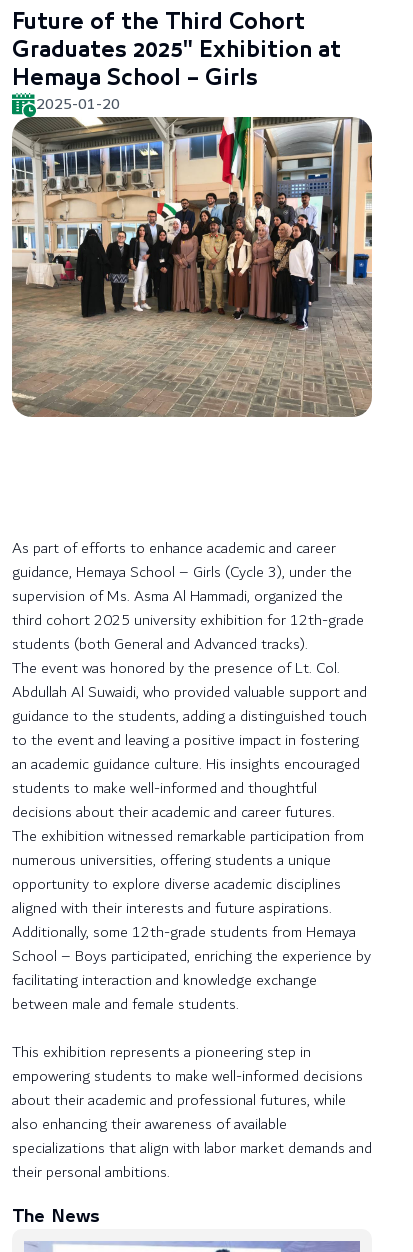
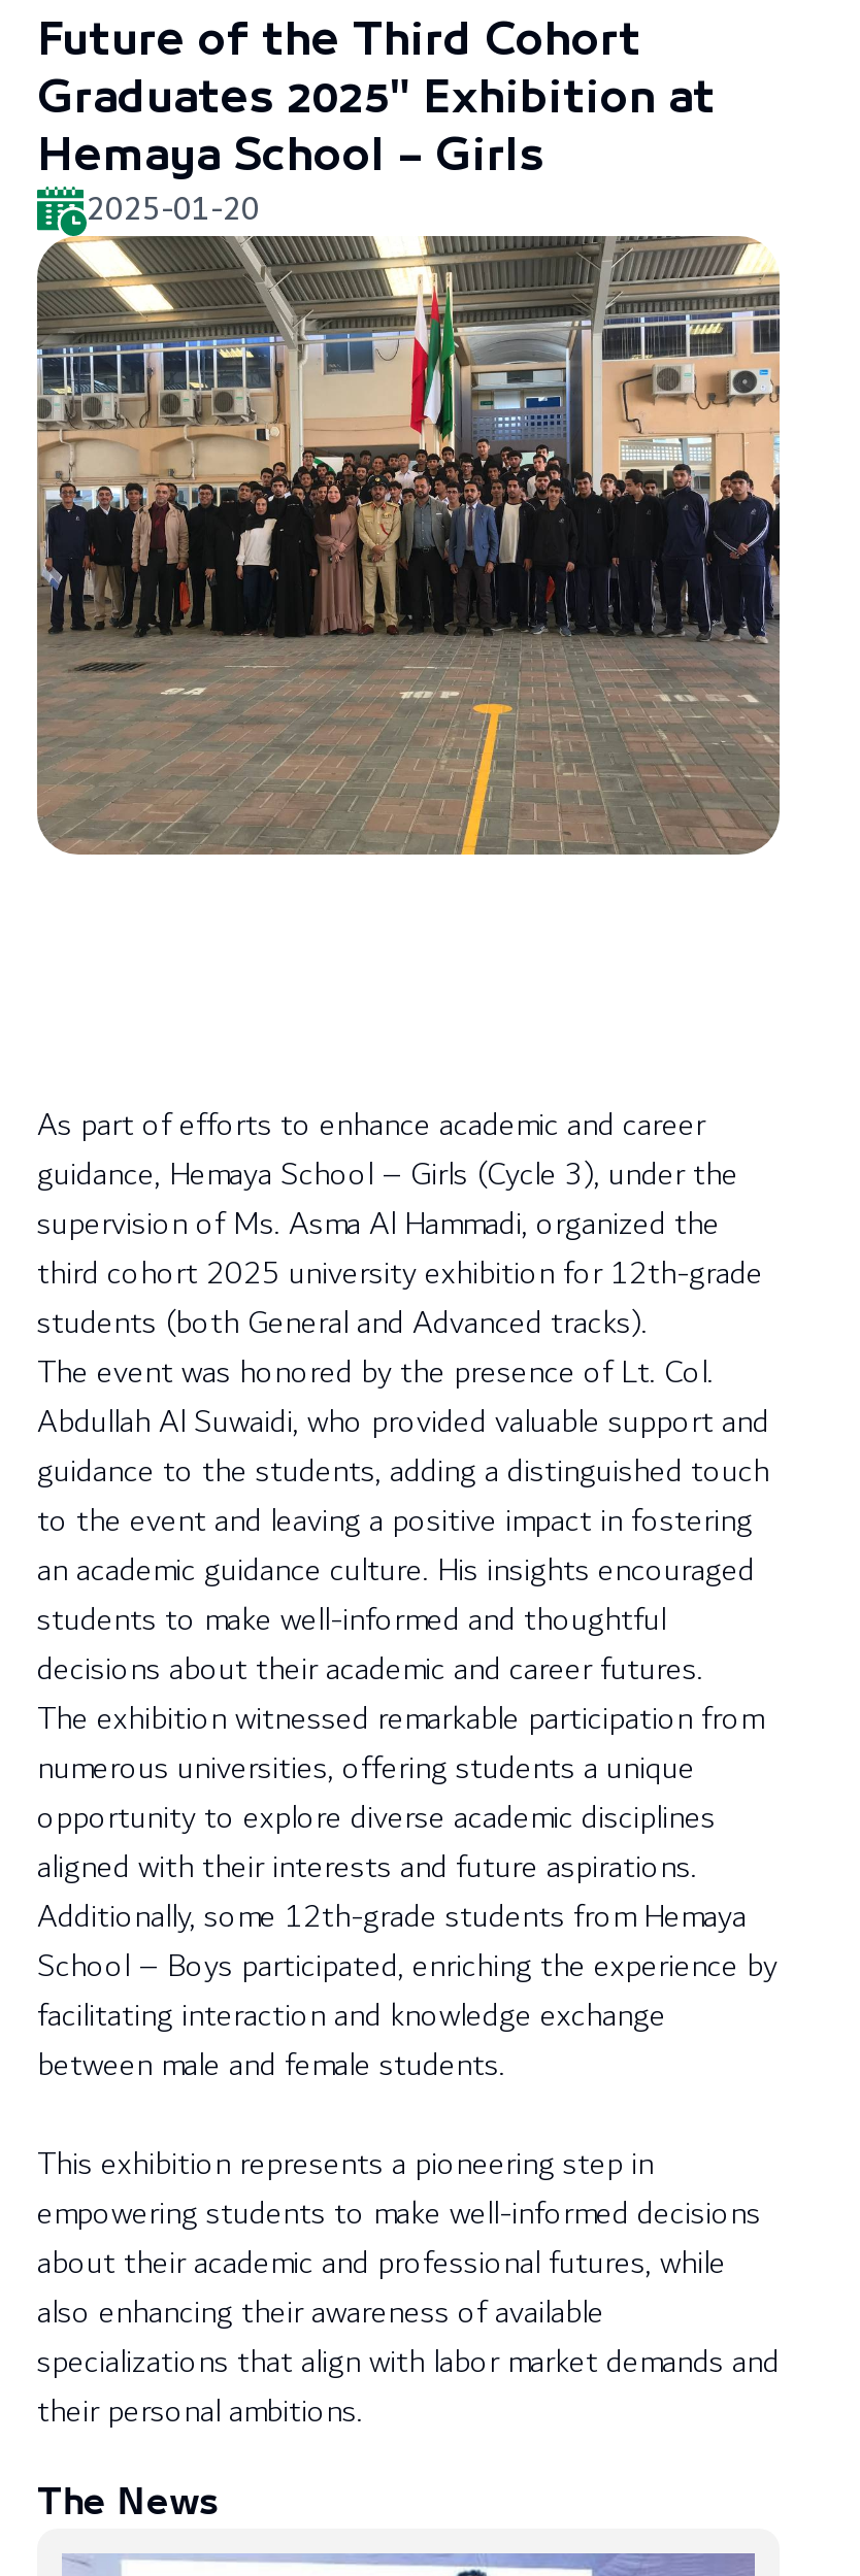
[11,116,373,418] [image] -> [35,234,782,857] [image]

